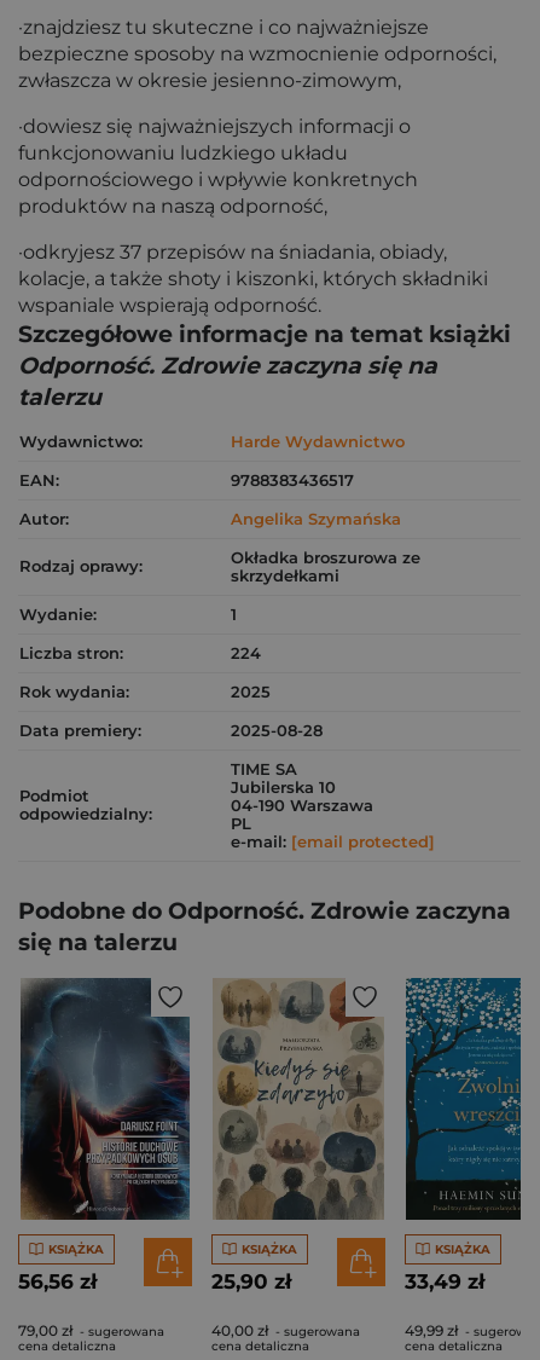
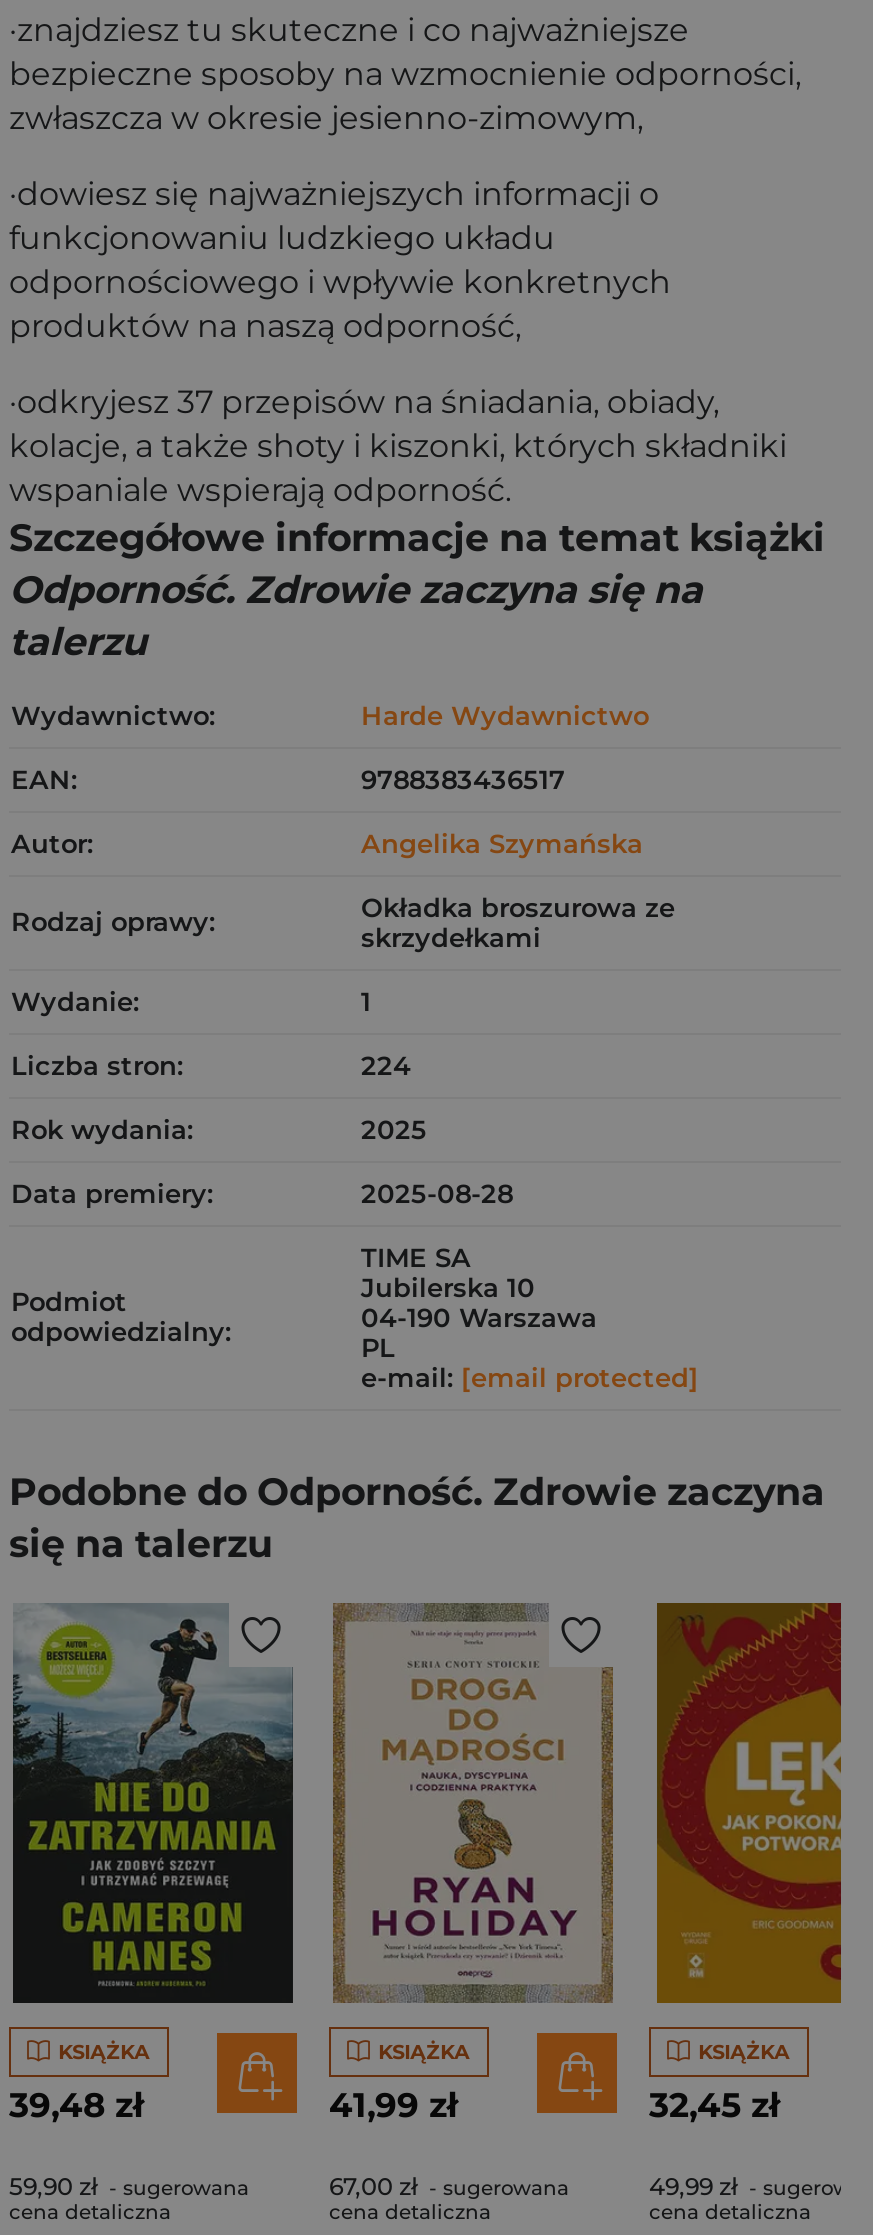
[18,978,191,1294] [image] | 56,56 zł -> [9,1605,295,2125] [image] | 39,48 zł
[211,979,384,1294] [image] | 25,90 zł -> [329,1603,613,2125] [image] | 41,99 zł
[405,977,522,1294] [image] | 33,49 zł -> [649,1601,843,2125] [image] | 32,45 zł
[18,1321,164,1339] 79,00 zł - sugerowana -> [9,2171,249,2201] 59,90 zł - sugerowana
[211,1321,360,1339] 40,00 zł - sugerowana -> [329,2171,569,2201] 67,00 zł - sugerowana

